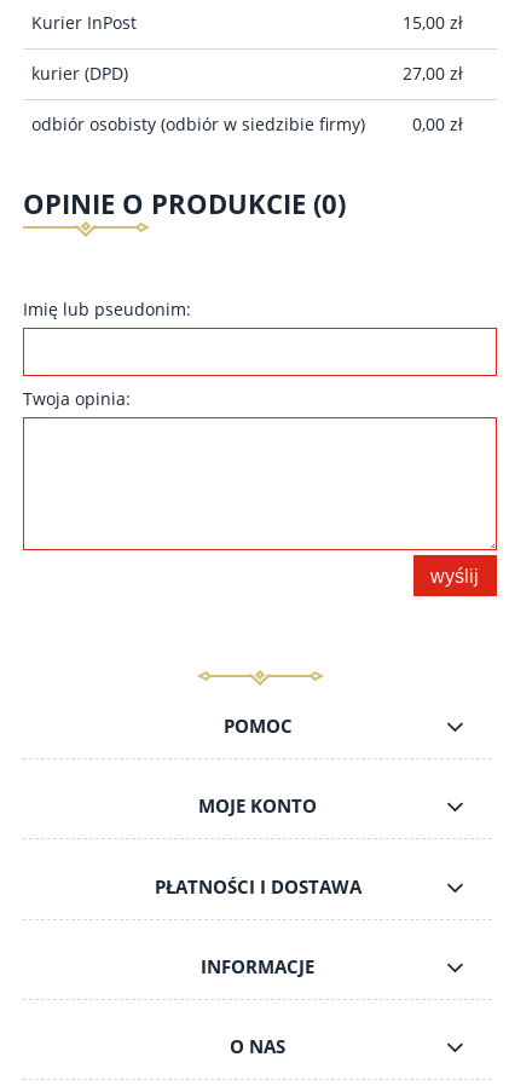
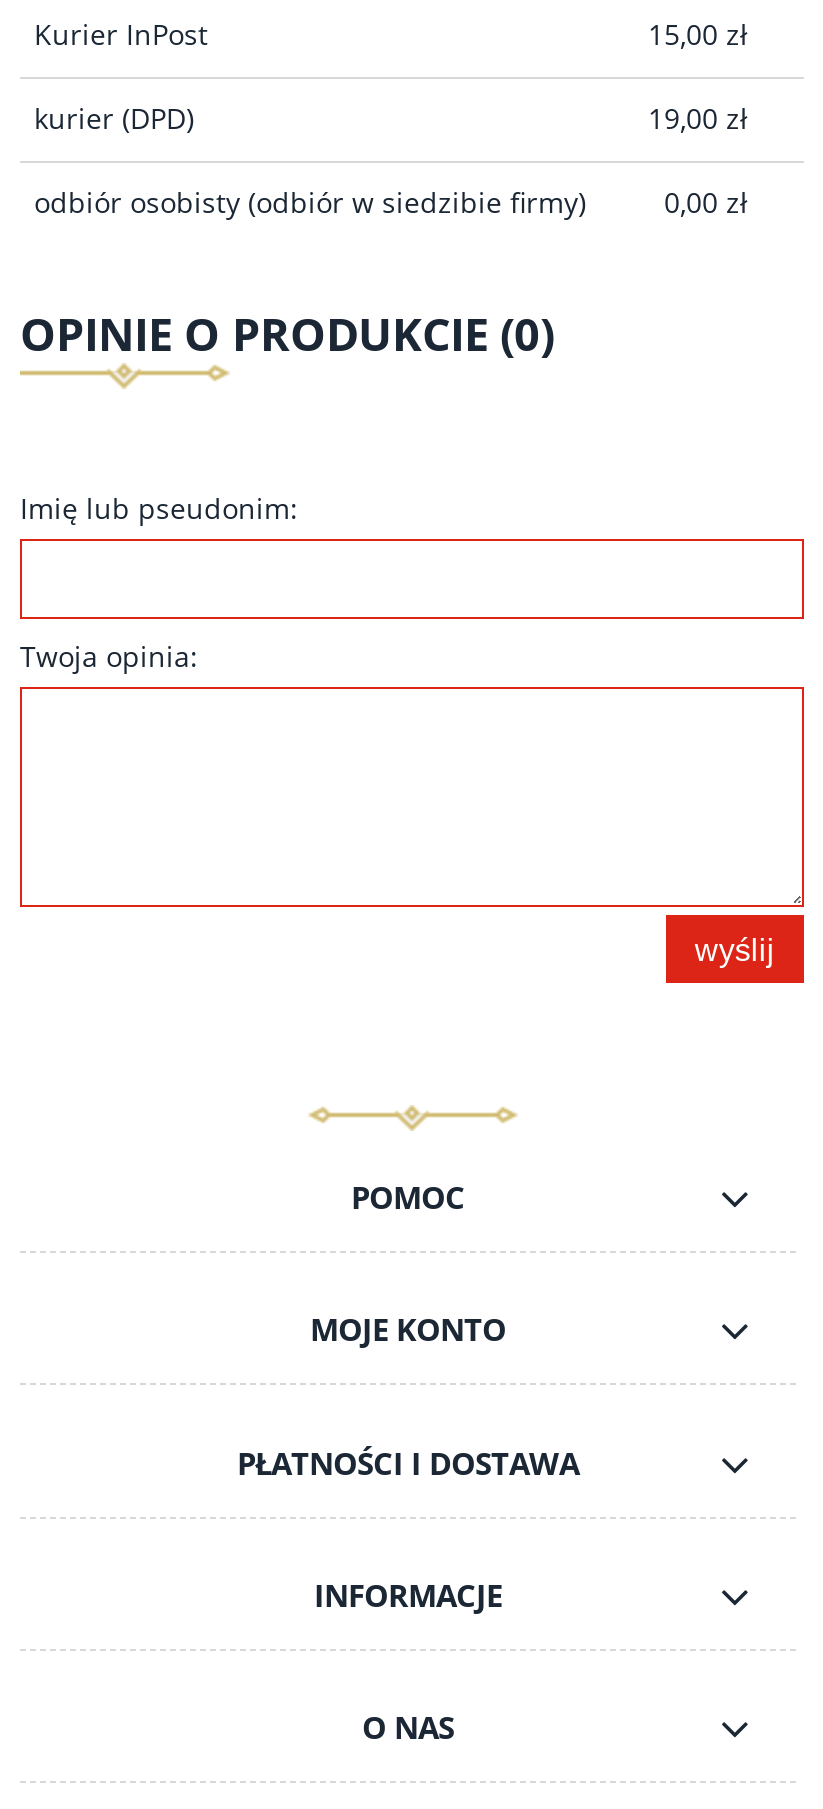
[403,62,463,85] 27,00 zł -> [648,99,748,137] 19,00 zł

